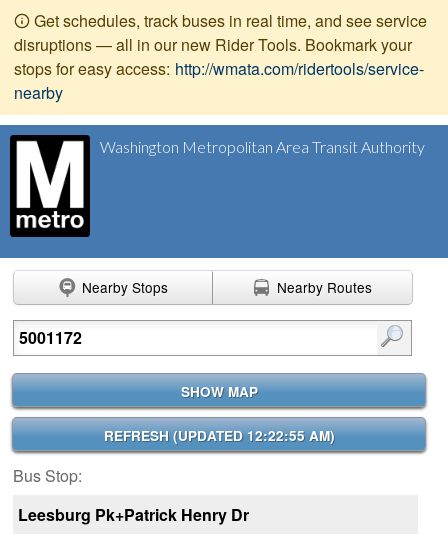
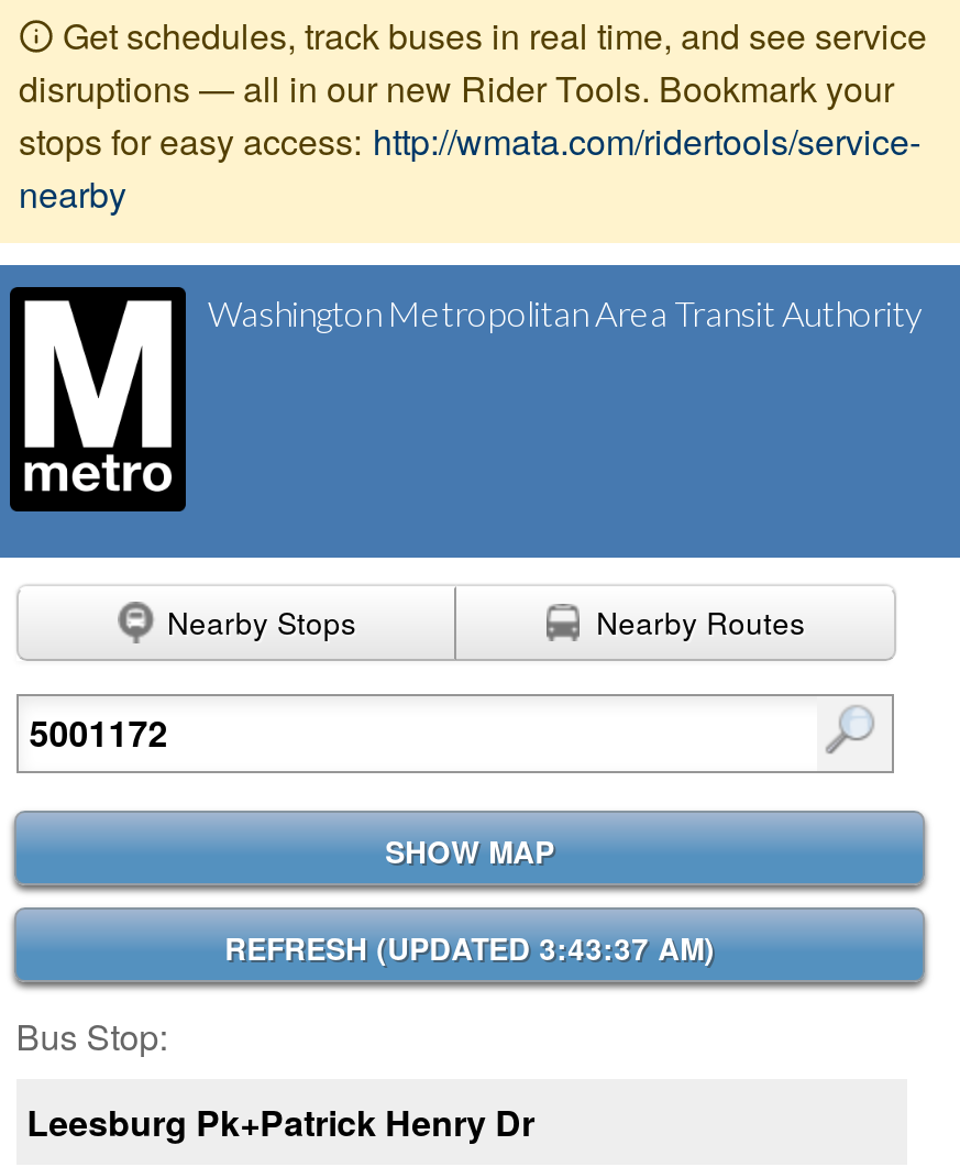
[104,426,335,445] REFRESH (UPDATED 12:22:55 AM) -> [225,927,715,969] REFRESH (UPDATED 3:43:37 AM)

